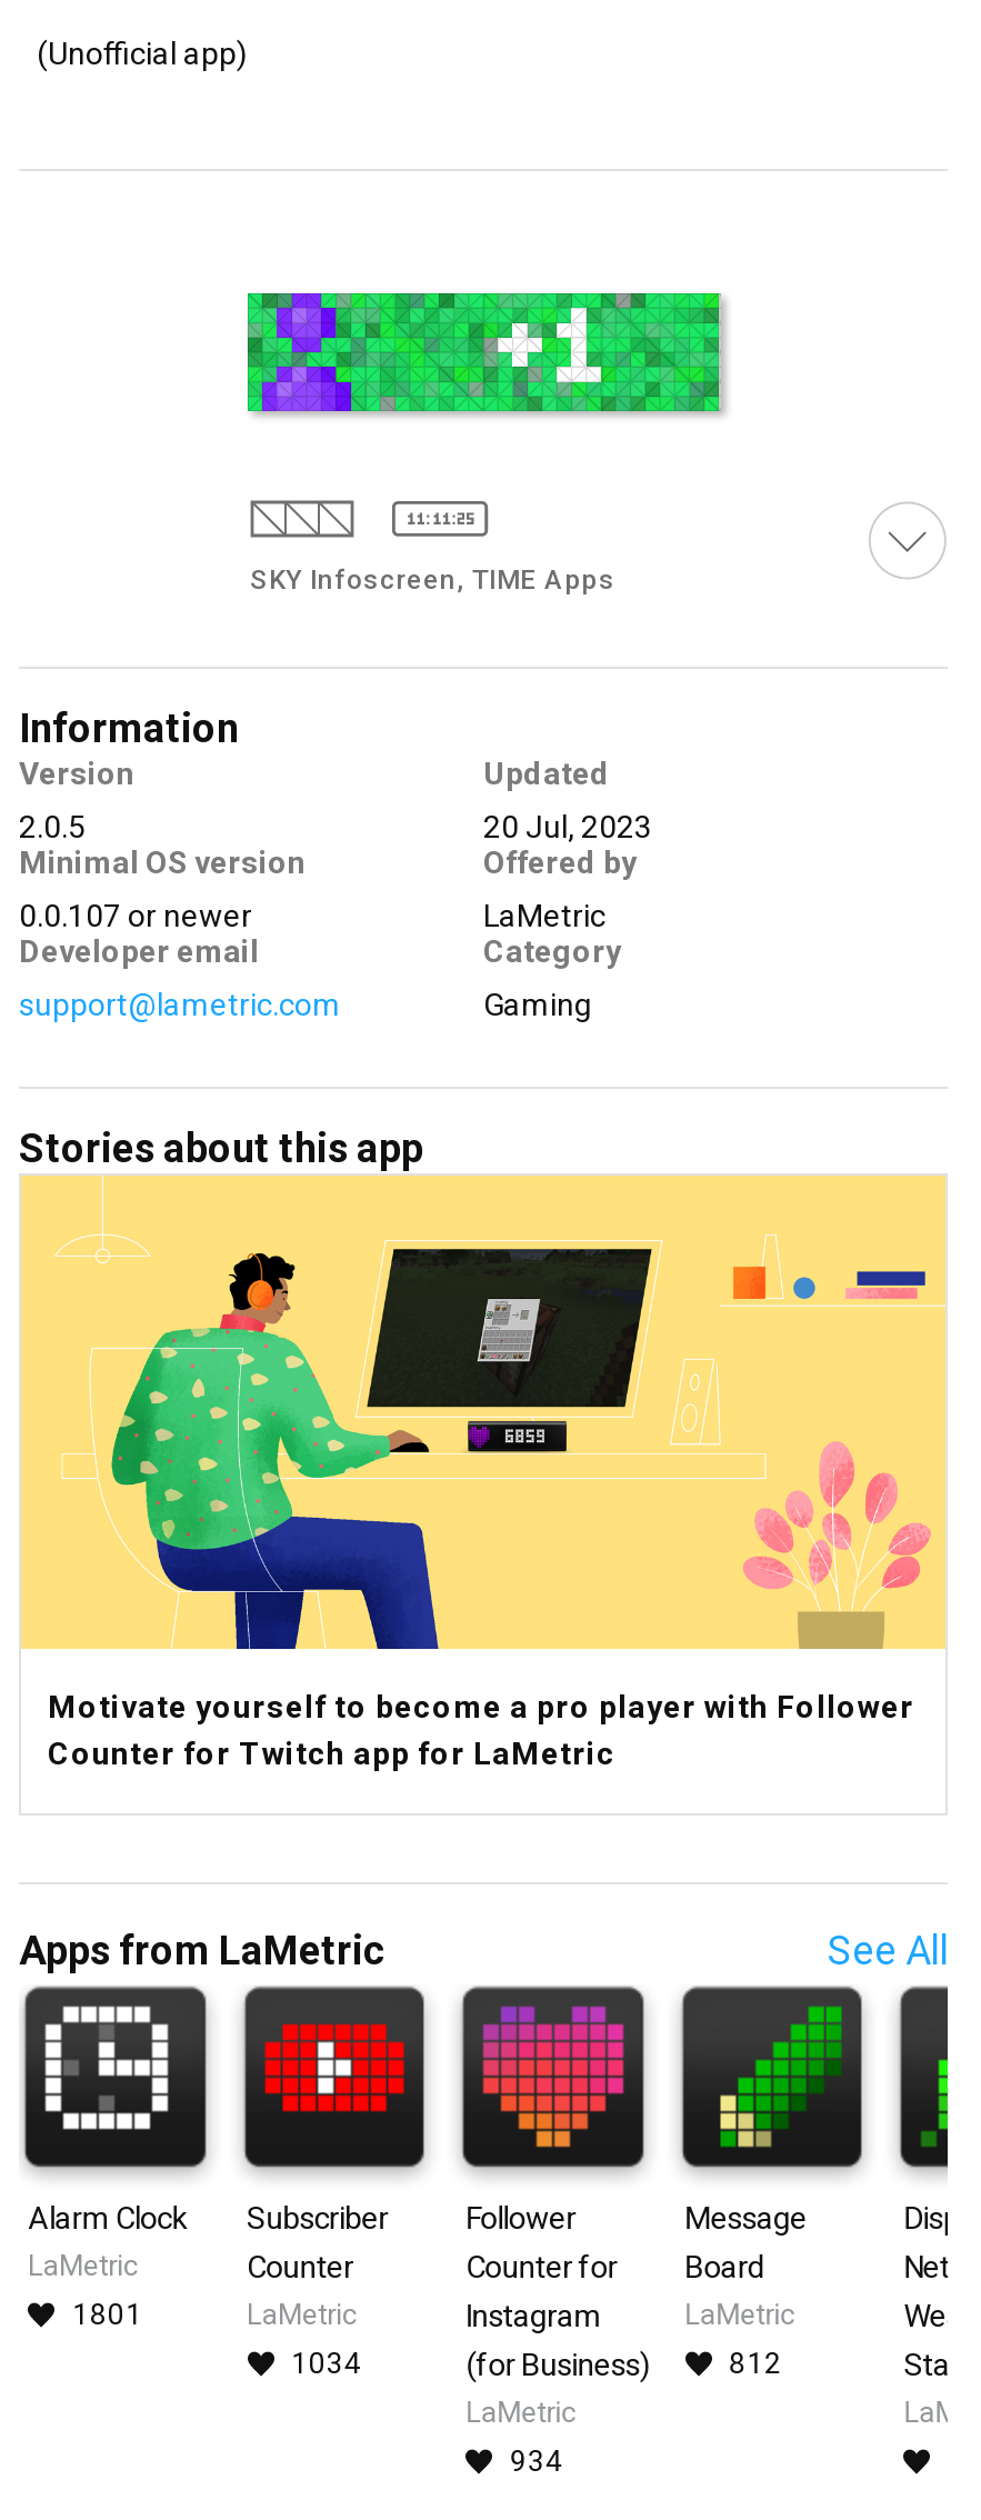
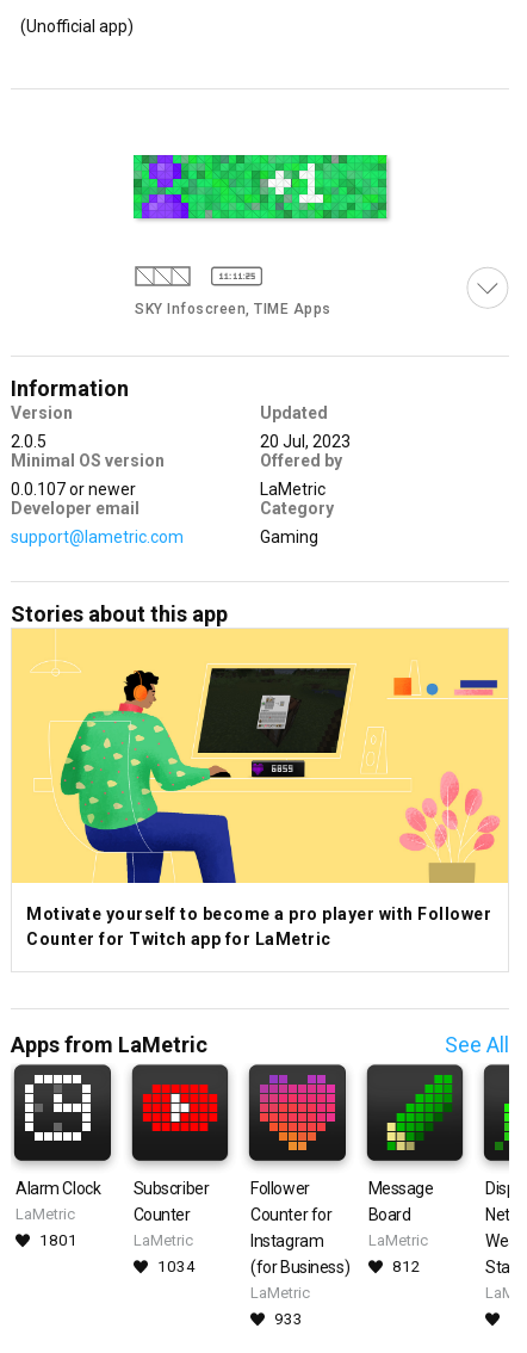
[510,2444,563,2477] 934 -> [274,1310,303,1328] 933

